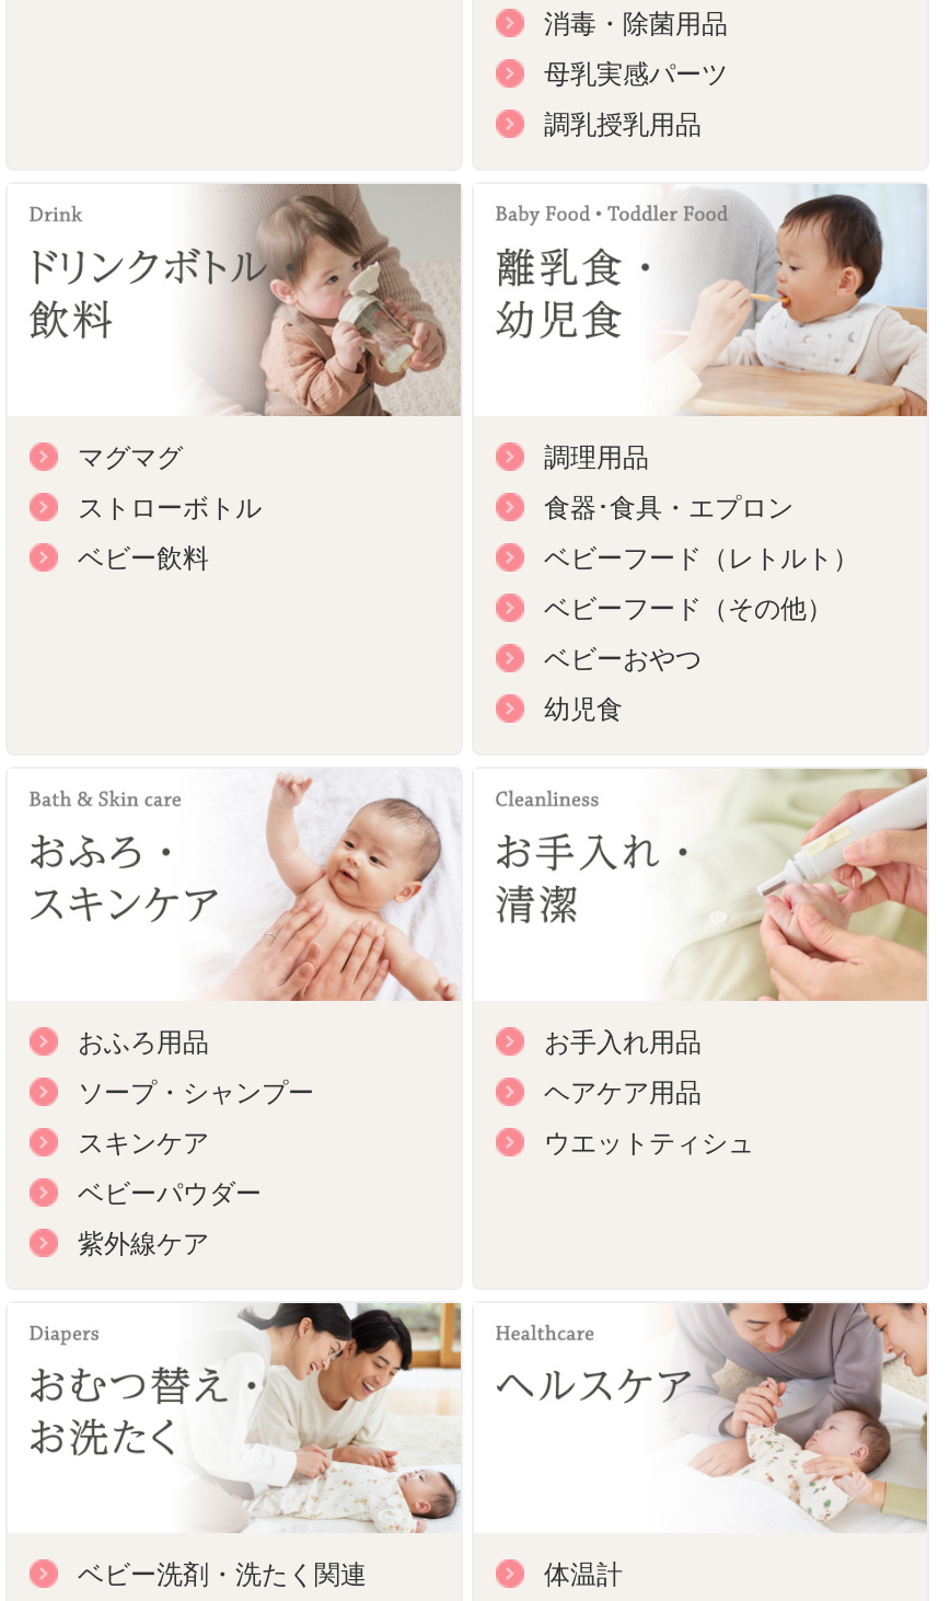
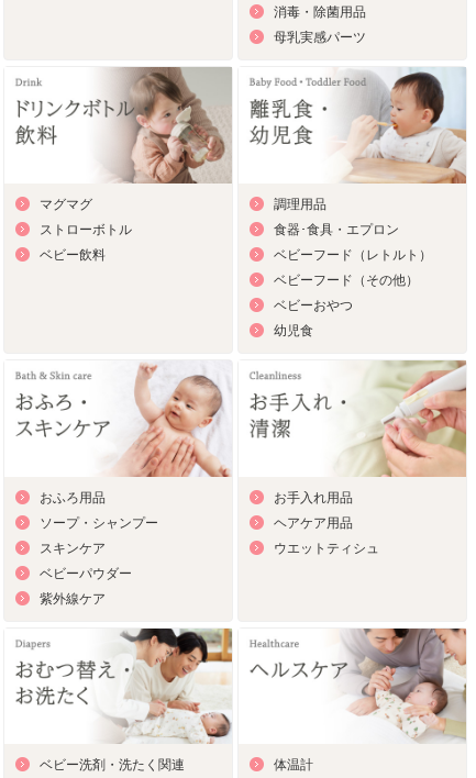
[544,110,702,141] 調乳授乳用品 -> none

